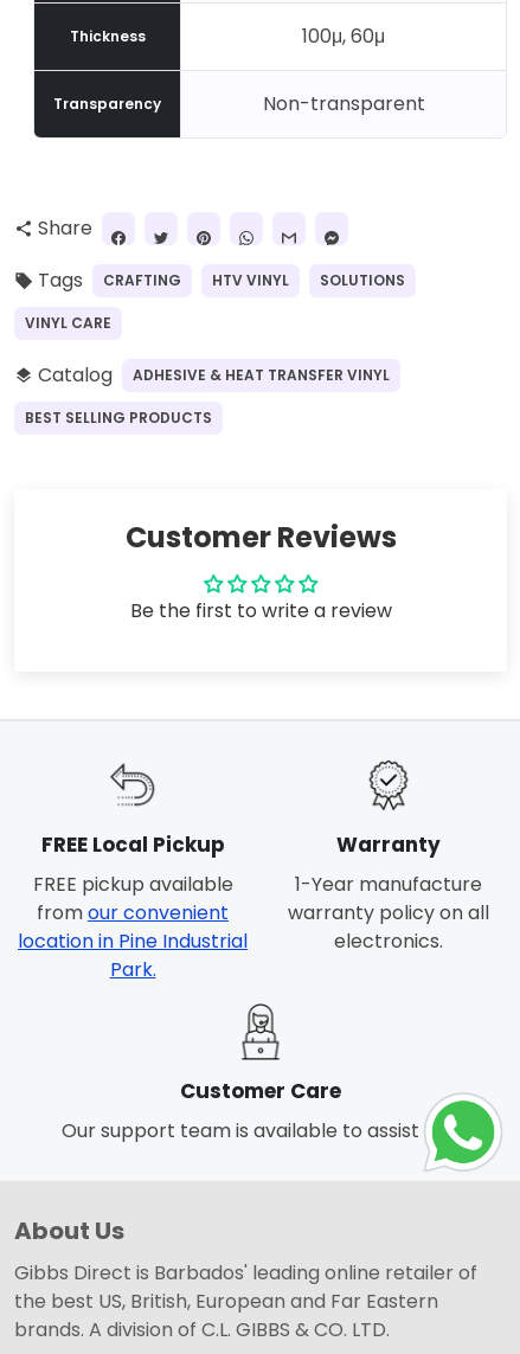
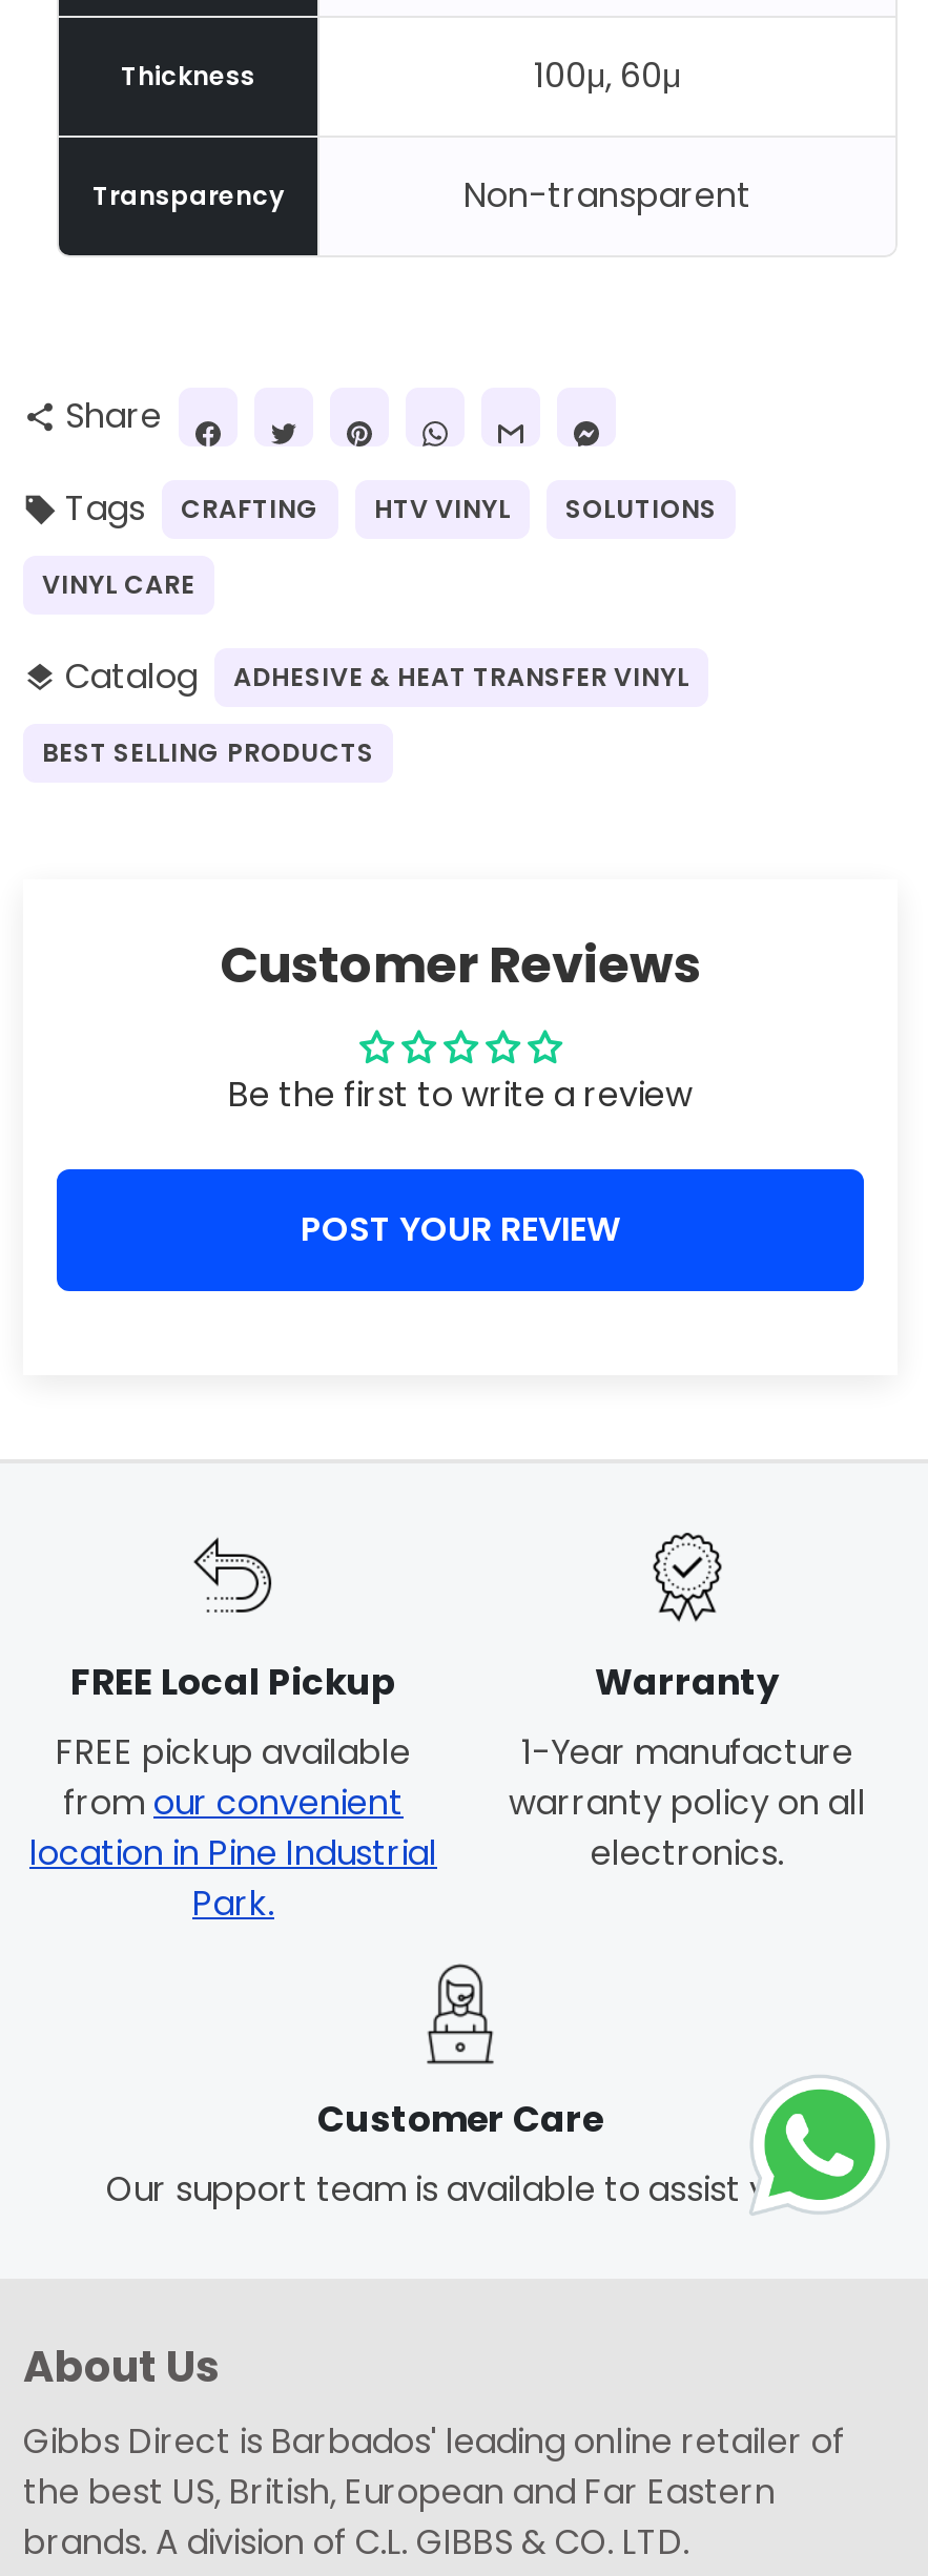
none -> [301,1205,620,1253] POST YOUR REVIEW
[432,1074,495,1164] [image] -> [763,2087,877,2247] [image]

